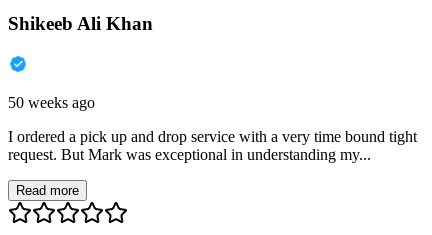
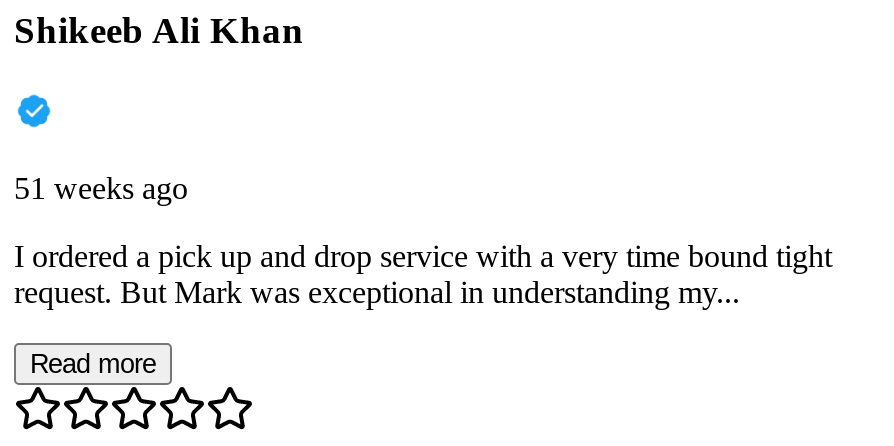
[8,94,95,111] 50 weeks ago -> [14,171,188,205] 51 weeks ago

